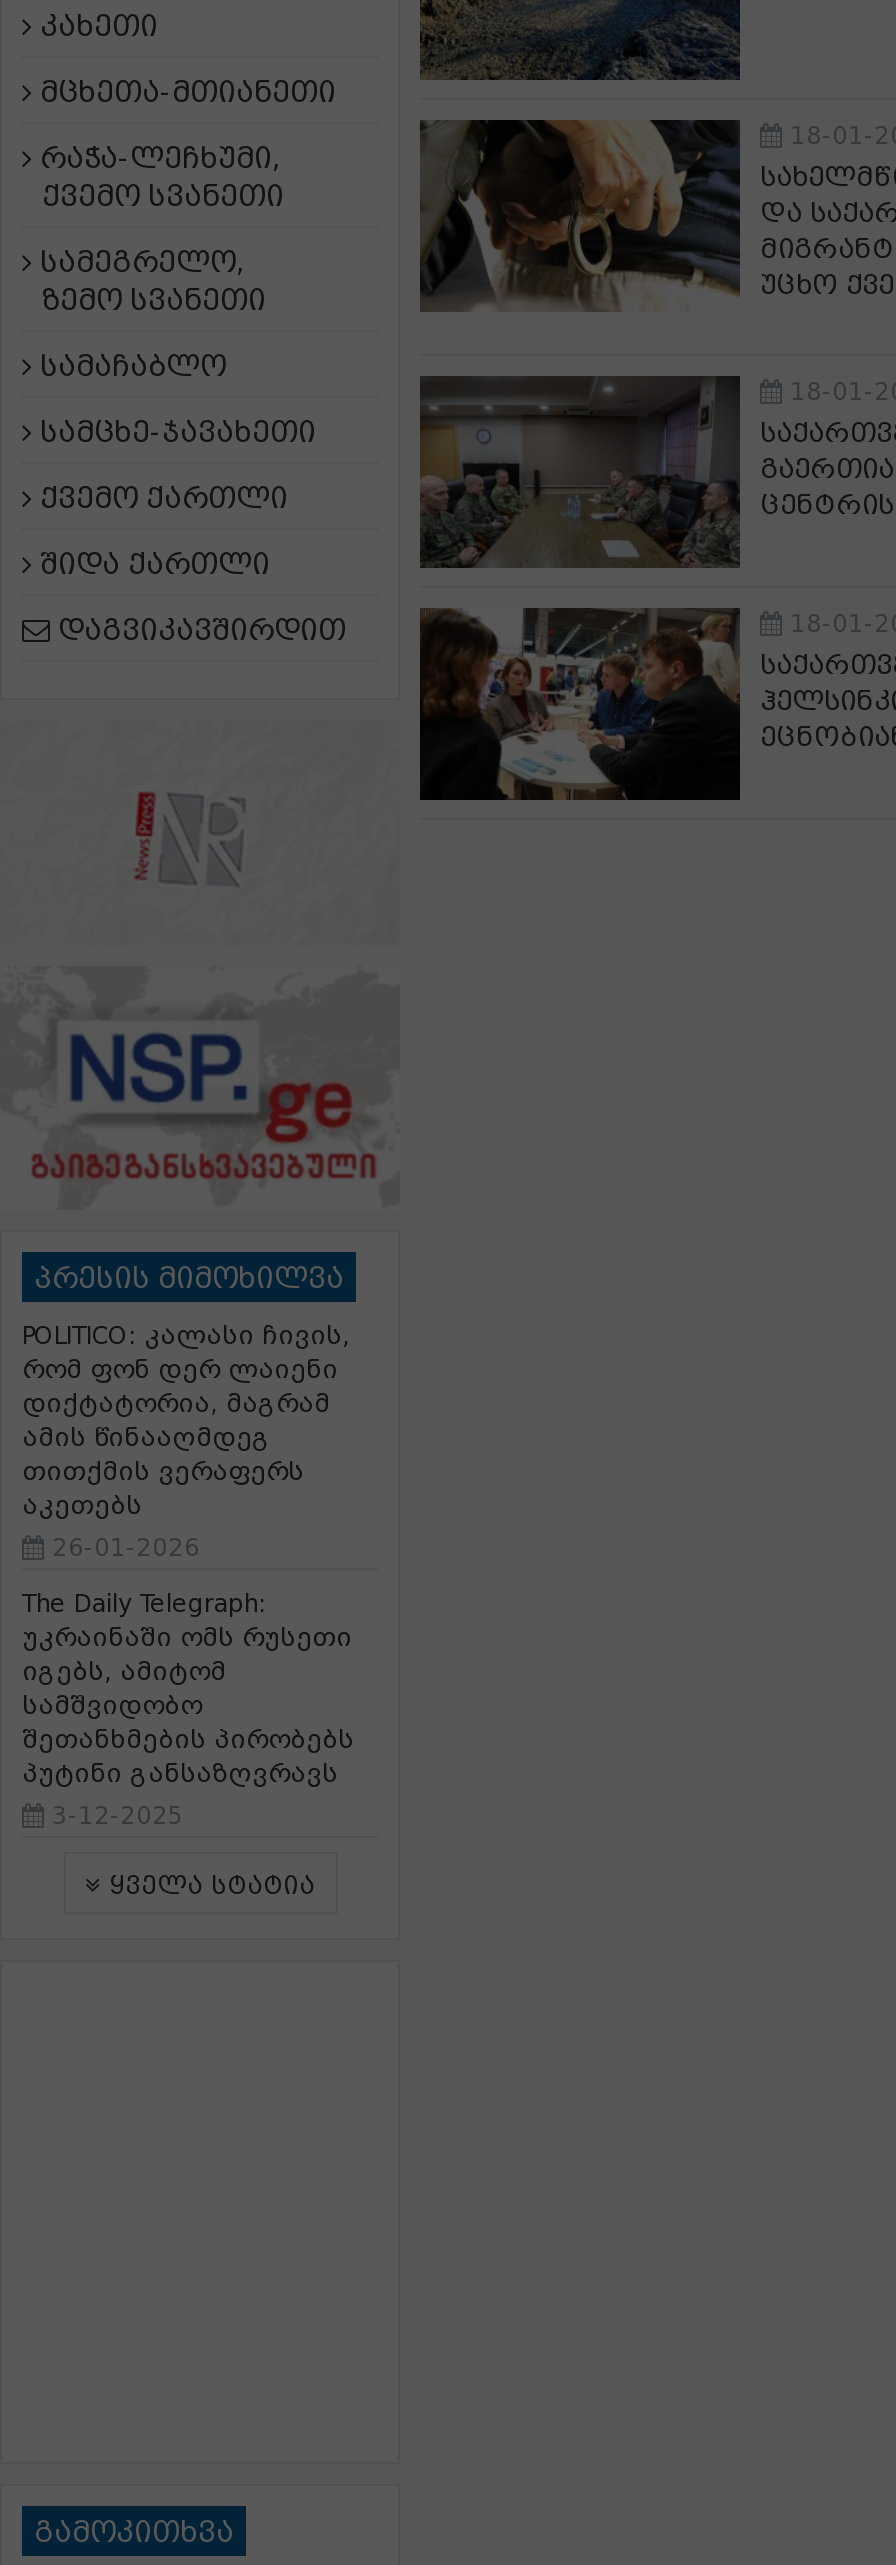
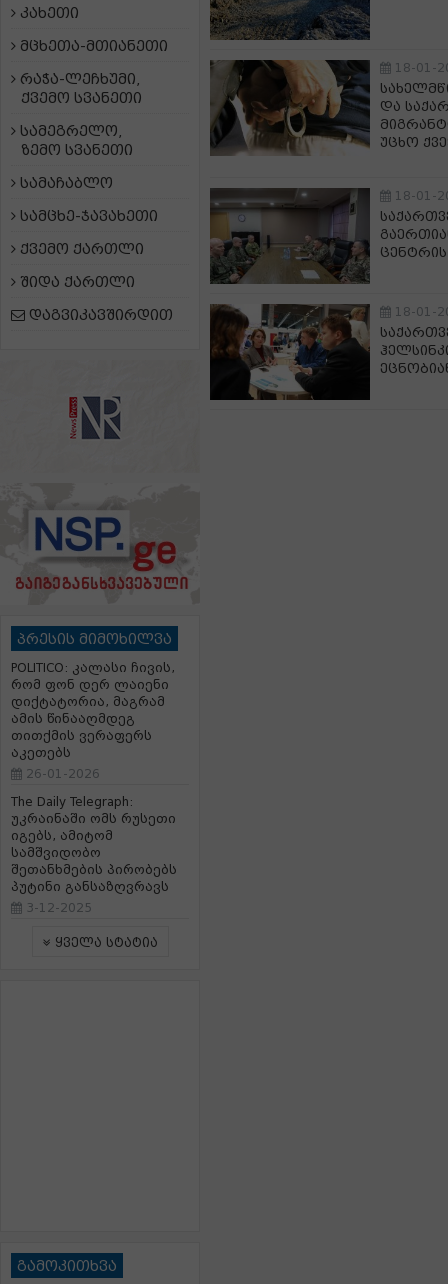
none -> [68,396,121,442] [image]

